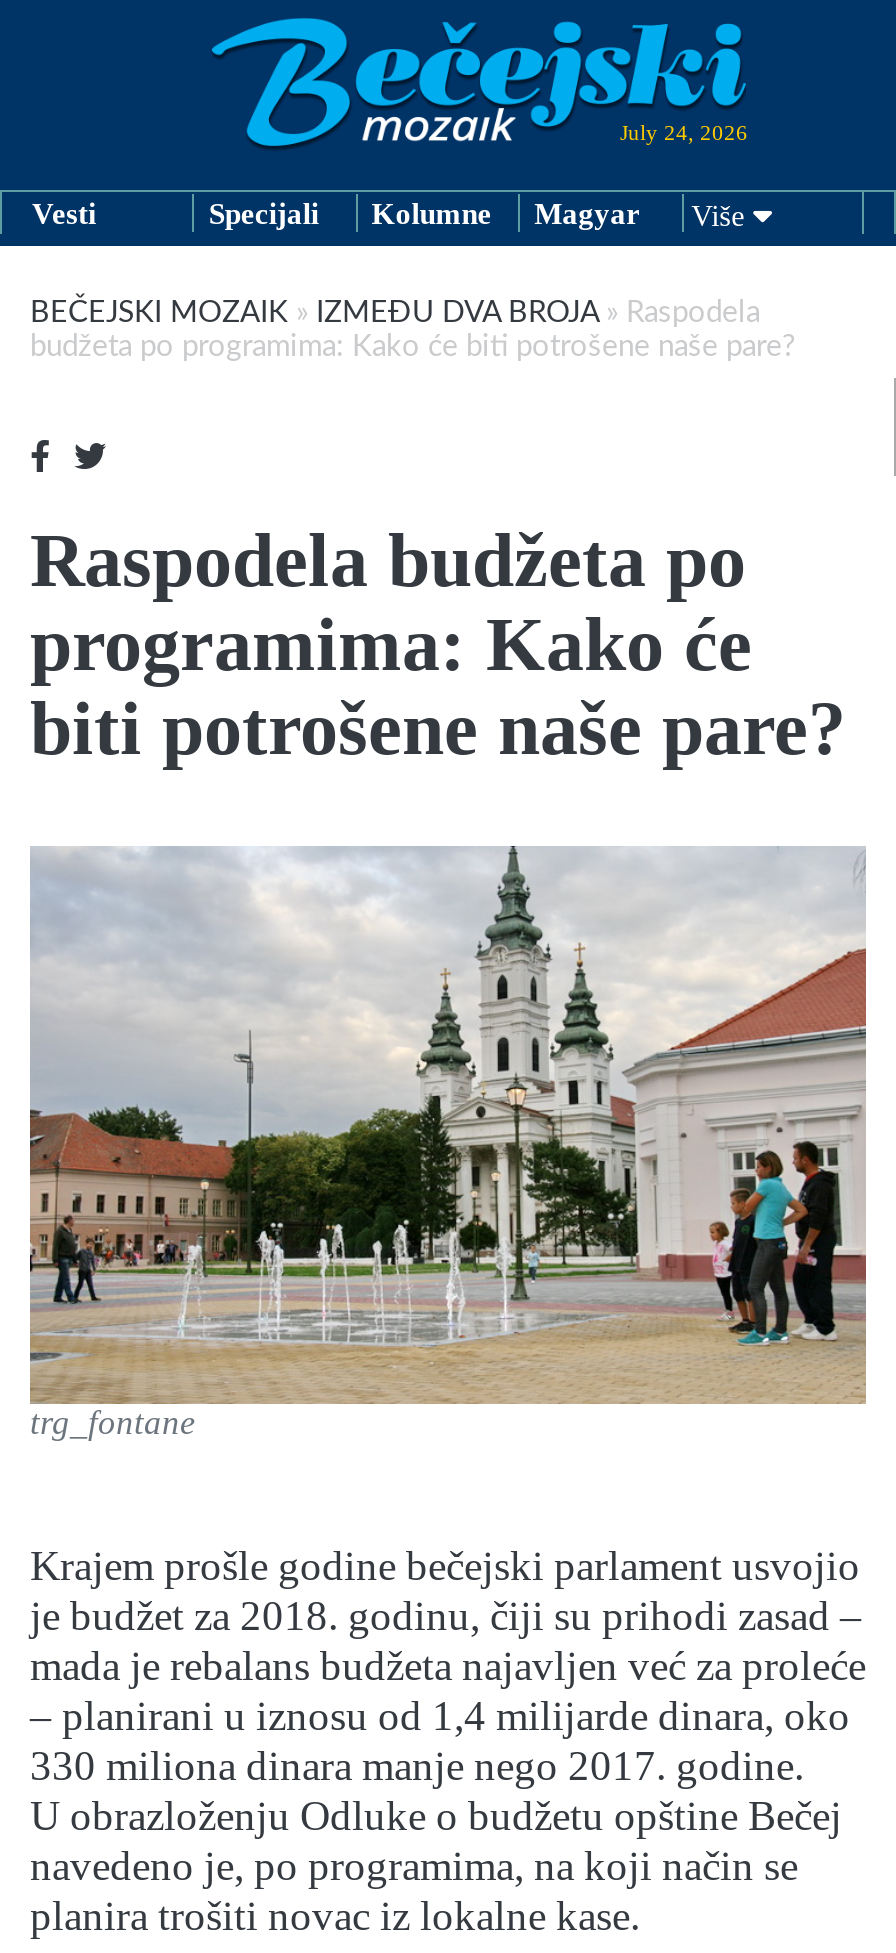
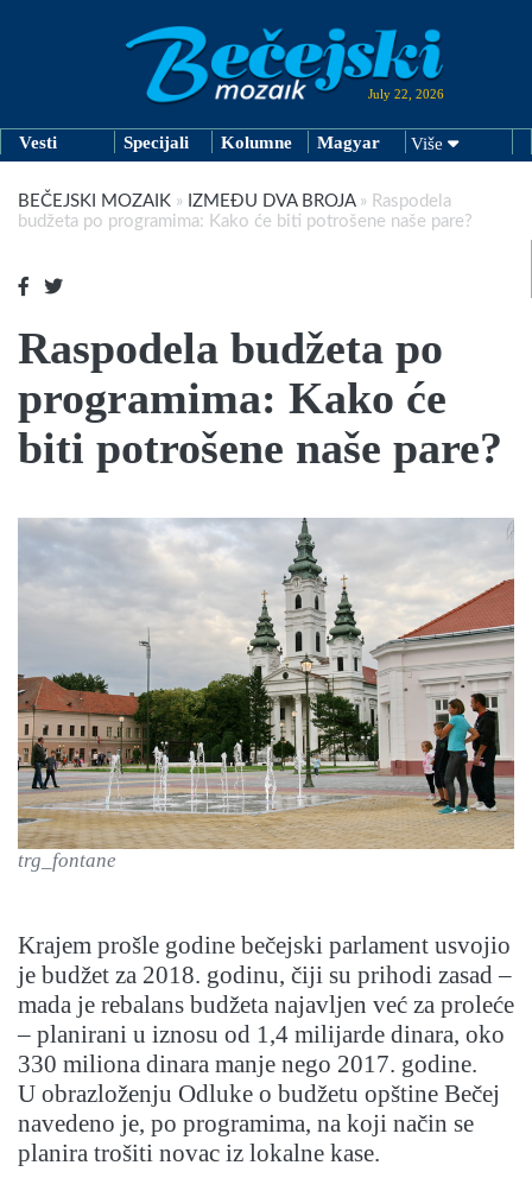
[620,119,748,143] July 24, 2026 -> [368,86,444,100] July 22, 2026

